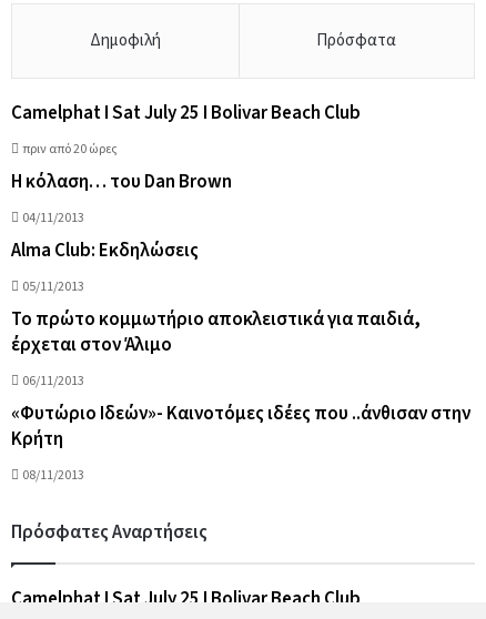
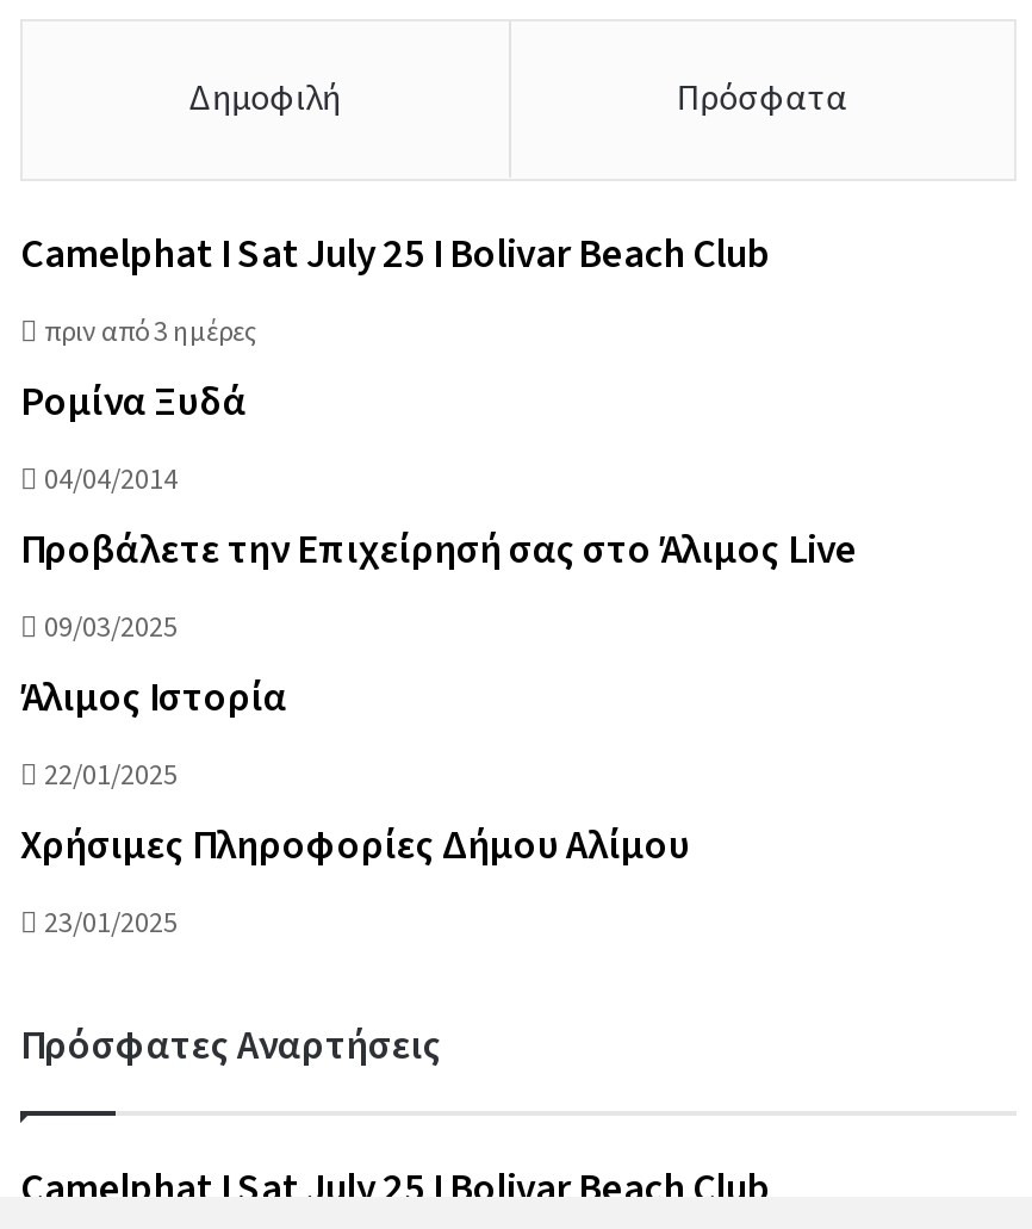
[11,139,232,195] πριν από 20 ώρες | Η κόλαση… του Dan Brown -> [20,311,259,430] πριν από 3 ημέρες | Ρομίνα Ξυδά
[11,208,199,263] 04/11/2013 | Alma Club: Εκδηλώσεις -> [20,459,857,578] 04/04/2014 | Προβάλετε την Επιχείρησή σας στο Άλιμος Live
[11,277,421,358] 05/11/2013 | Το πρώτο κομμωτήριο αποκλειστικά για παιδιά, | έρχεται στον Άλιμο -> [20,607,287,726] 09/03/2025 | Άλιμος Ιστορία
[11,371,470,452] 06/11/2013 | «Φυτώριο Ιδεών»- Καινοτόμες ιδέες που ..άνθισαν στην | Κρήτη -> [20,755,690,874] 22/01/2025 | Χρήσιμες Πληροφορίες Δήμου Αλίμου
[22,465,84,484] 08/11/2013 -> [44,902,178,943] 23/01/2025

